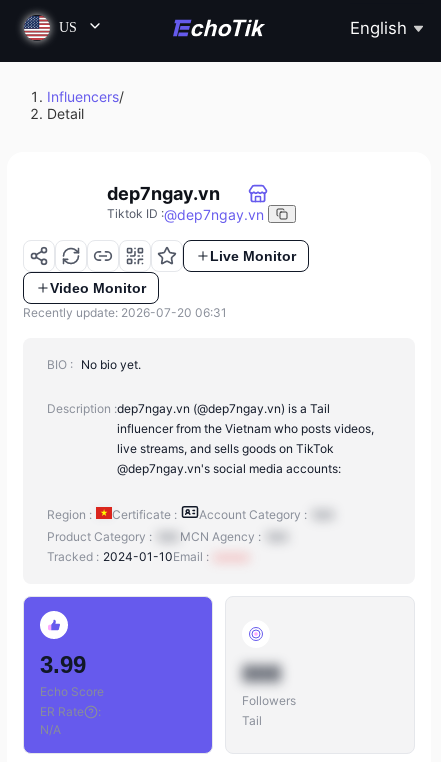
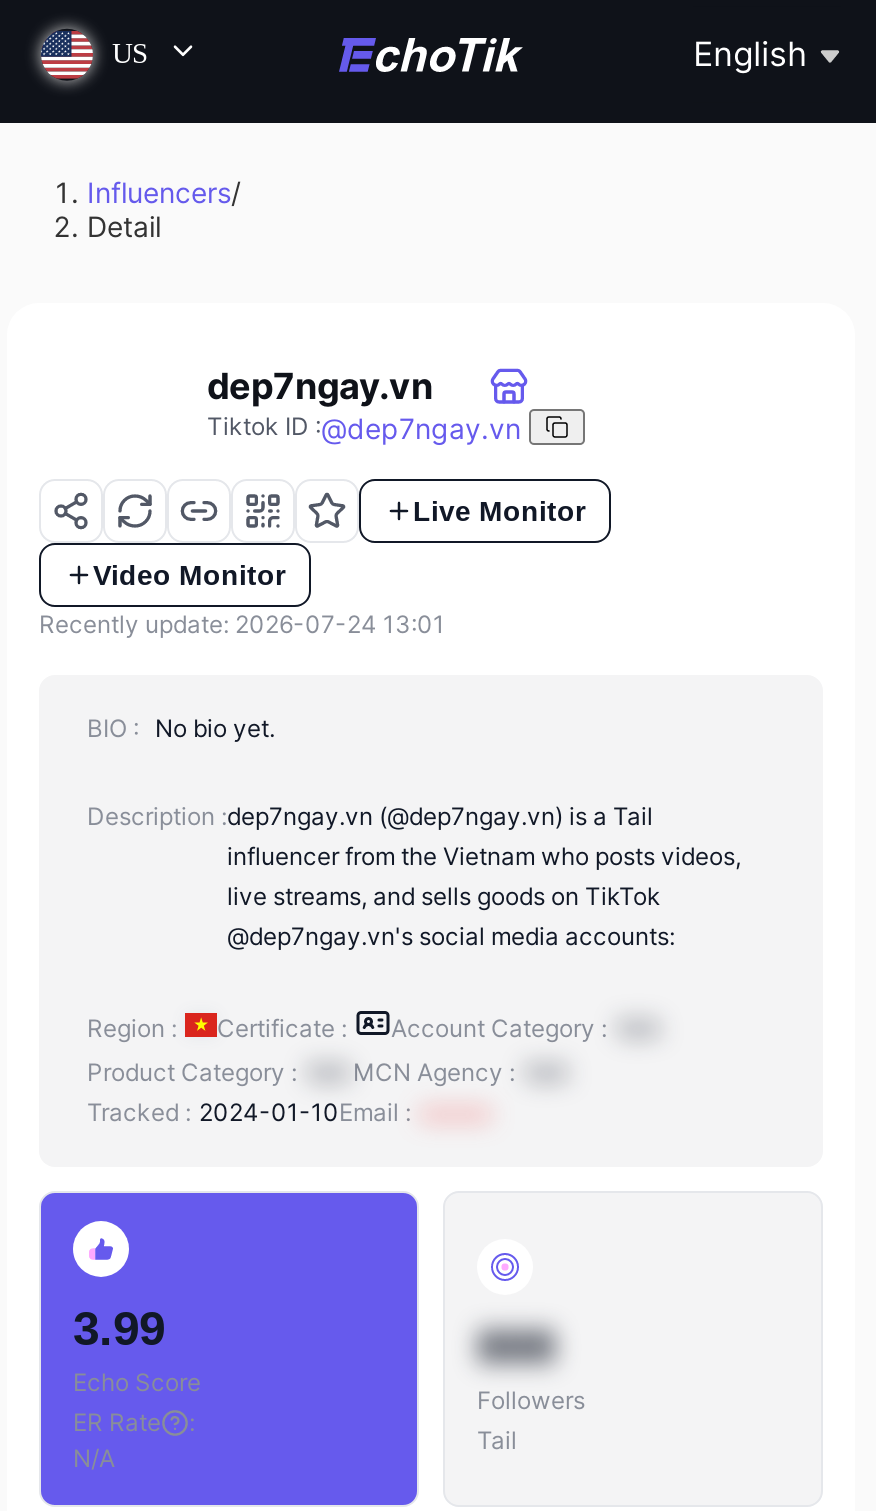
[23,305,227,320] Recently update: 2026-07-20 06:31 -> [39,610,445,640] Recently update: 2026-07-24 13:01

